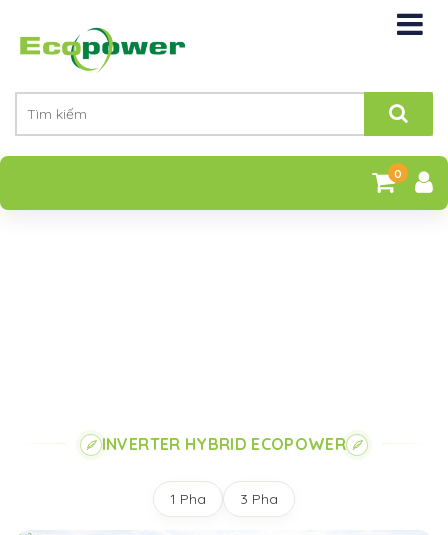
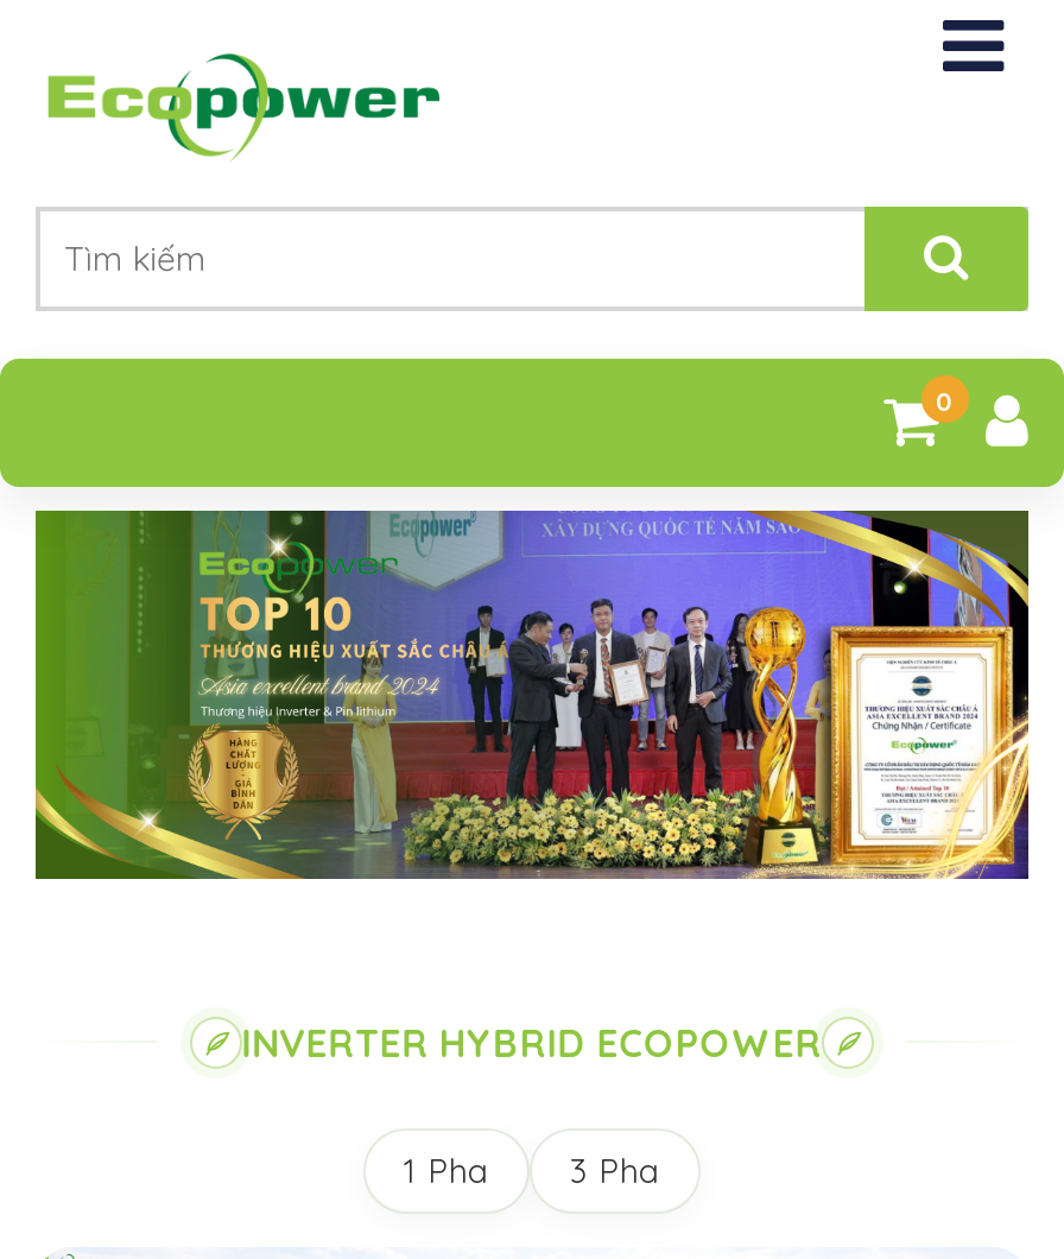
none -> [33,508,1031,881] [image]

